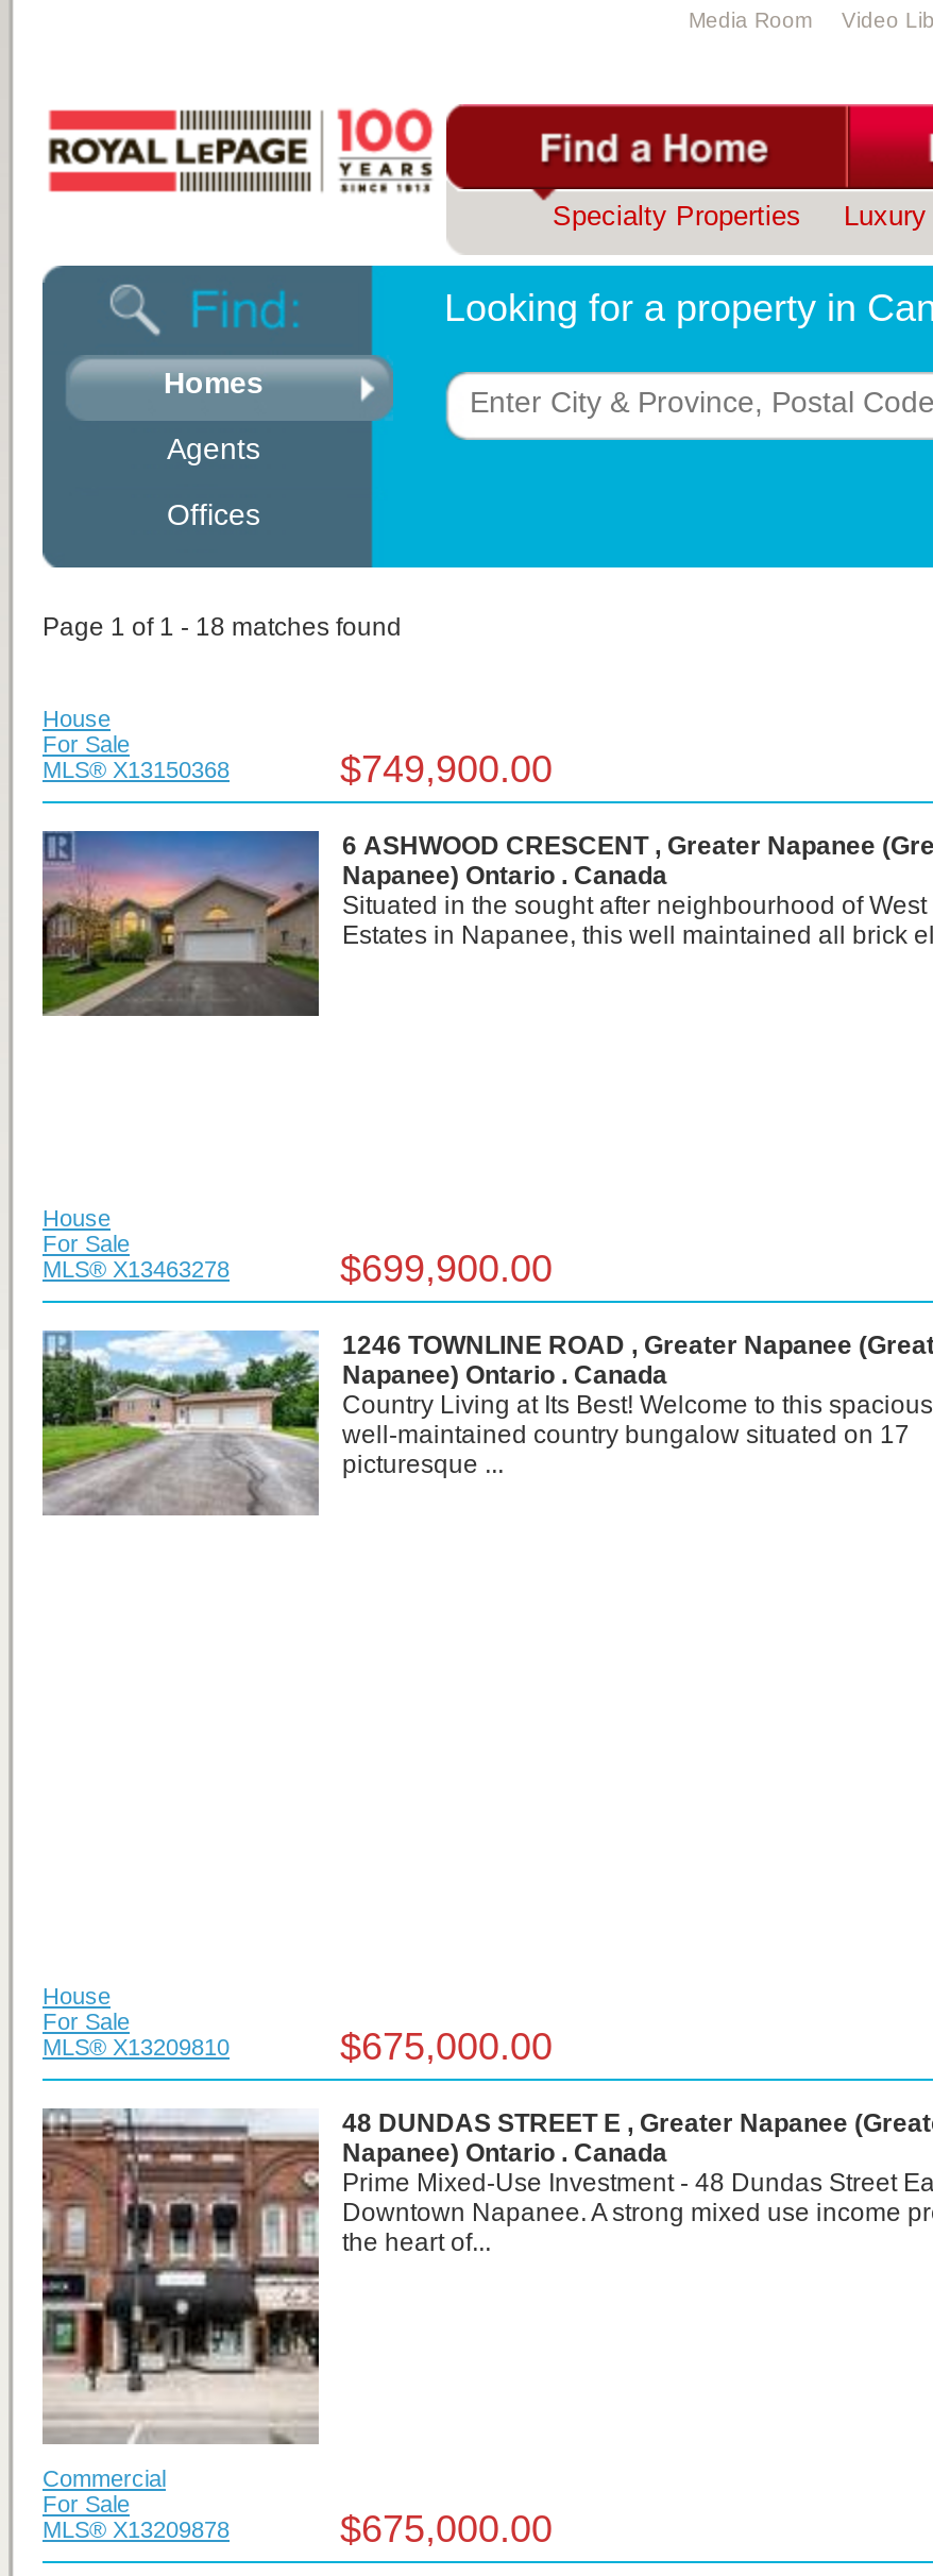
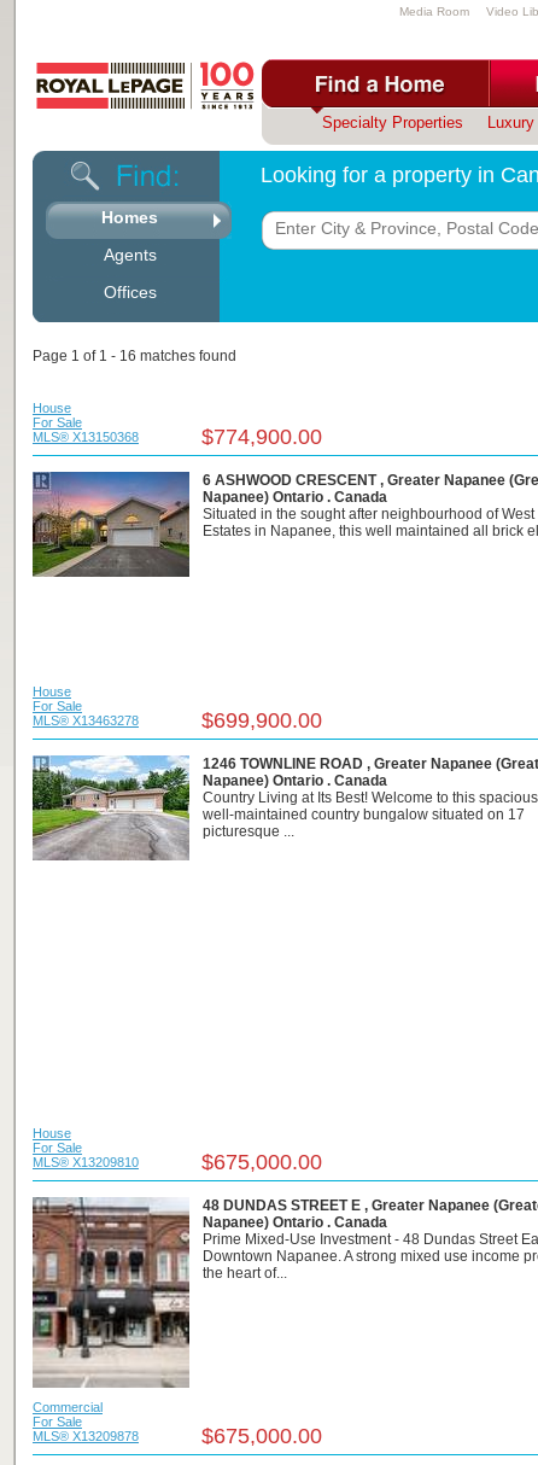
[43,612,402,642] Page 1 of 1 - 18 matches found -> [33,348,236,364] Page 1 of 1 - 16 matches found
[340,748,553,791] $749,900.00 -> [201,425,322,449] $774,900.00

